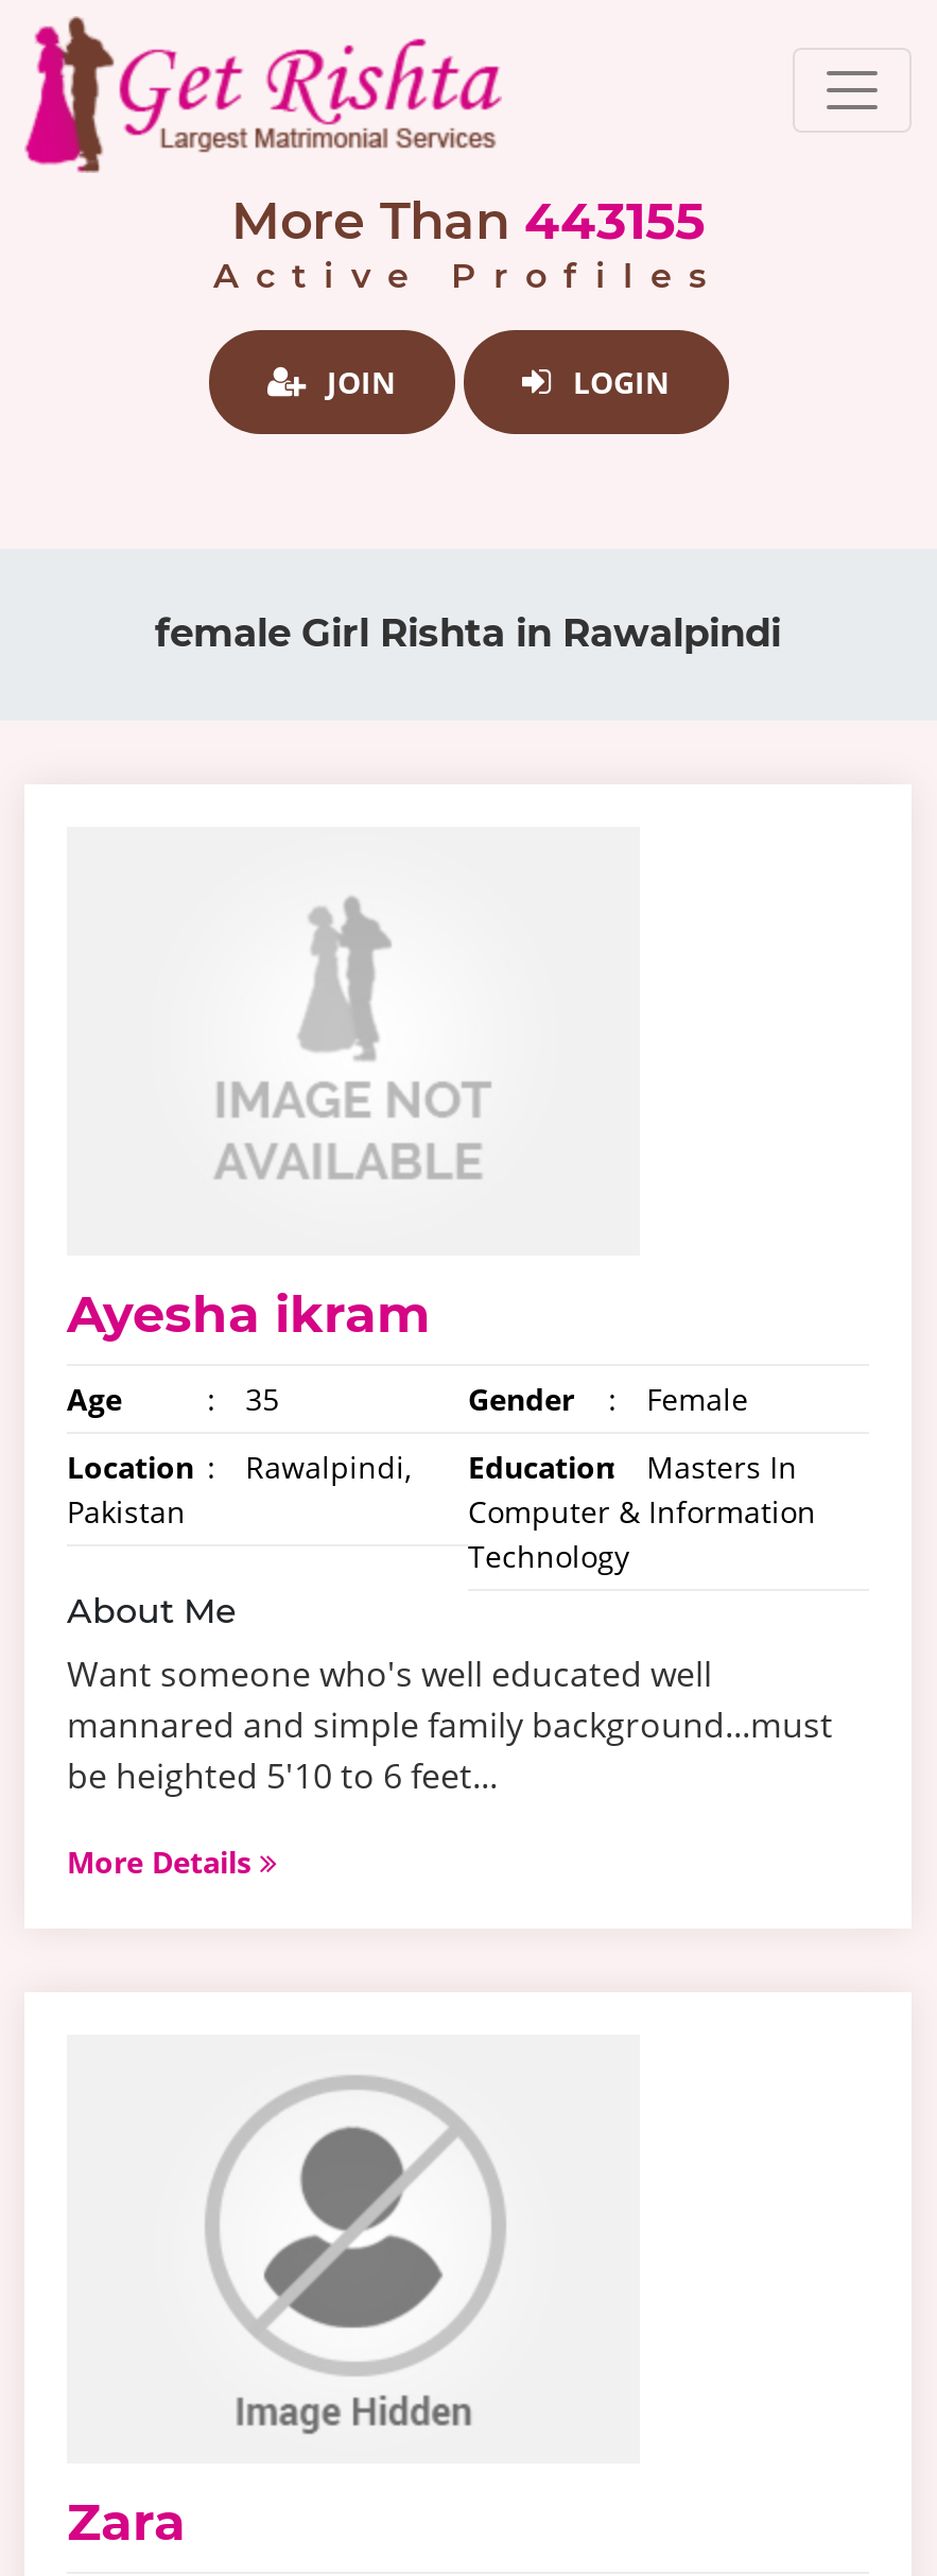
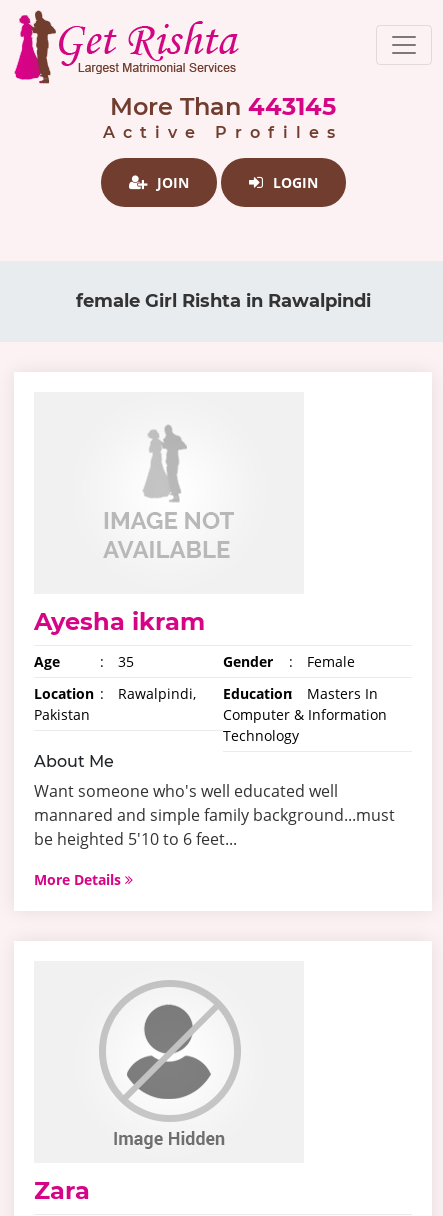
[231,190,705,252] More Than 443155 -> [110,92,336,121] More Than 443145

